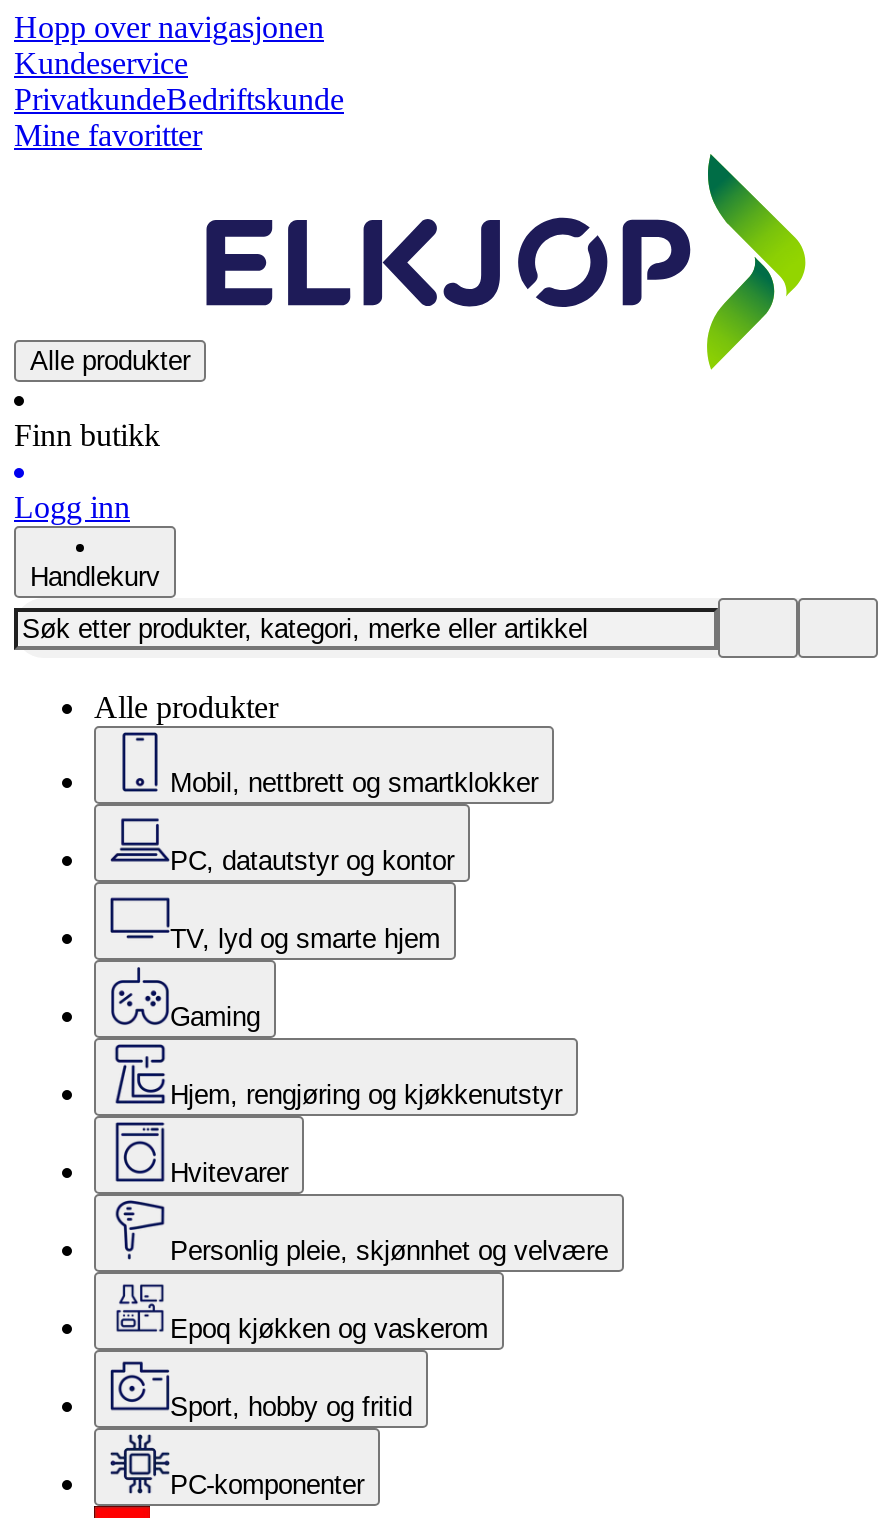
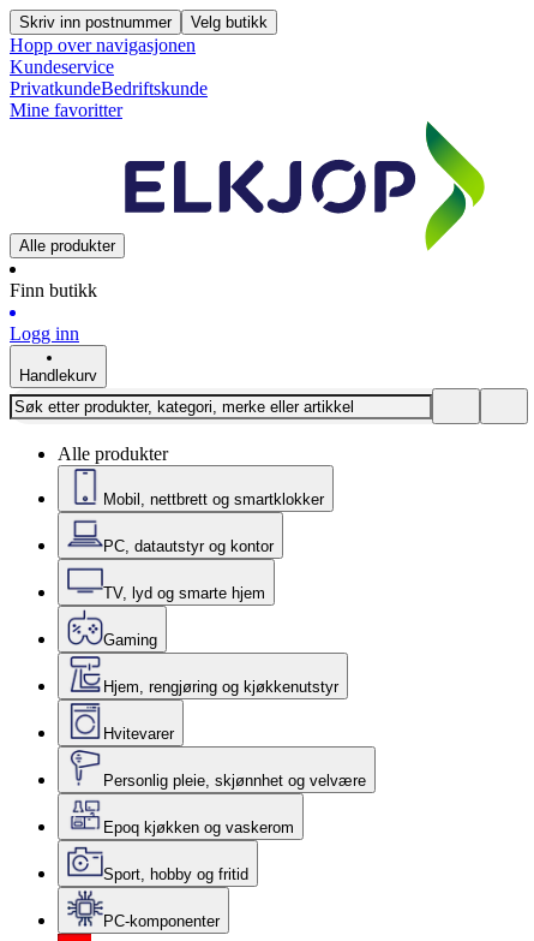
none -> [19,13,268,31] Skriv inn postnummer | Velg butikk

